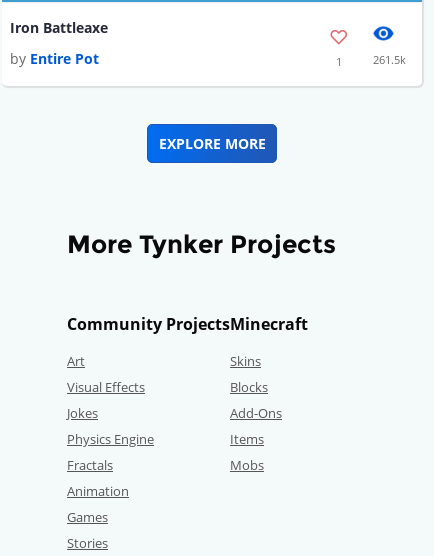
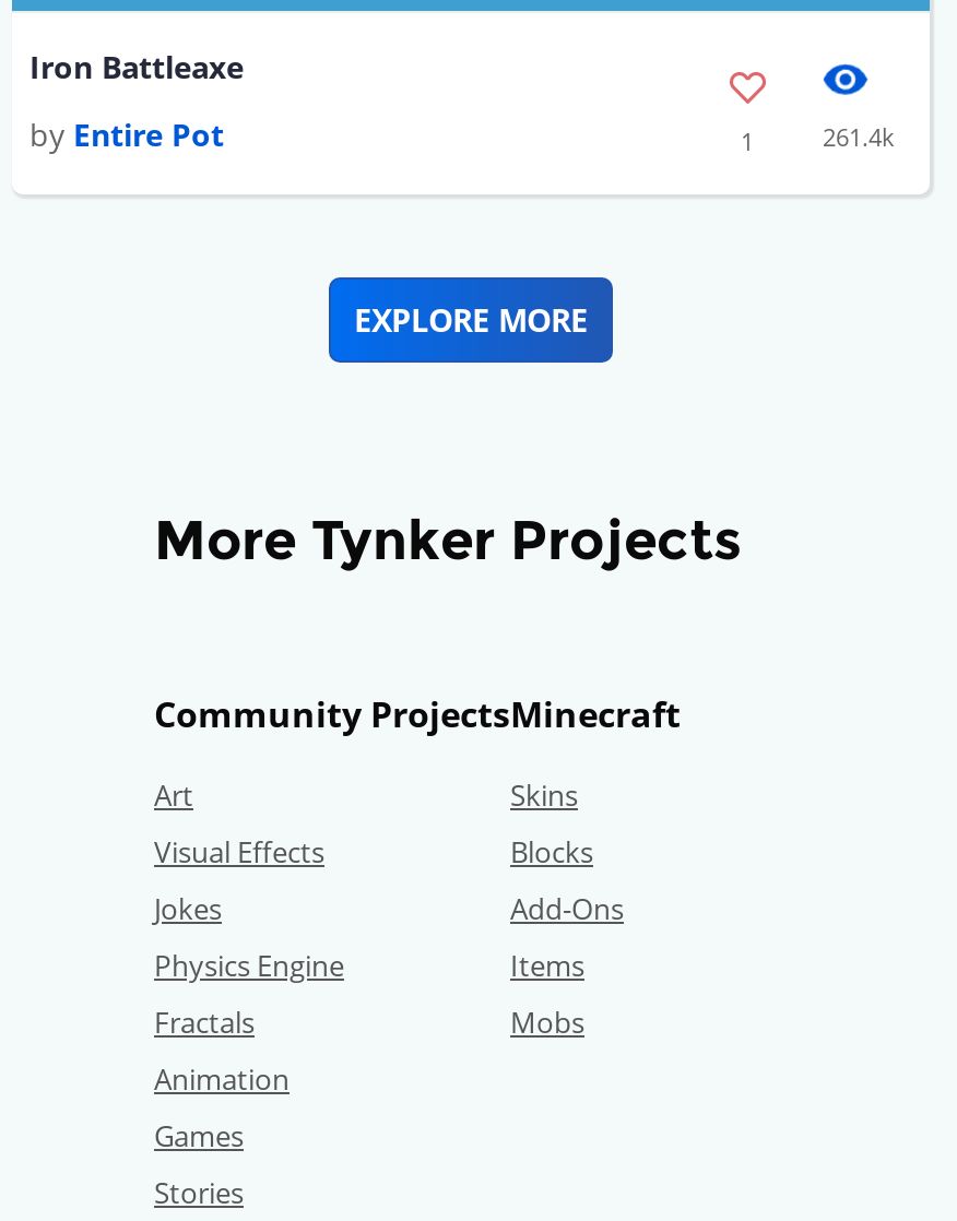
[373,52,406,67] 261.5k -> [823,119,895,152] 261.4k

